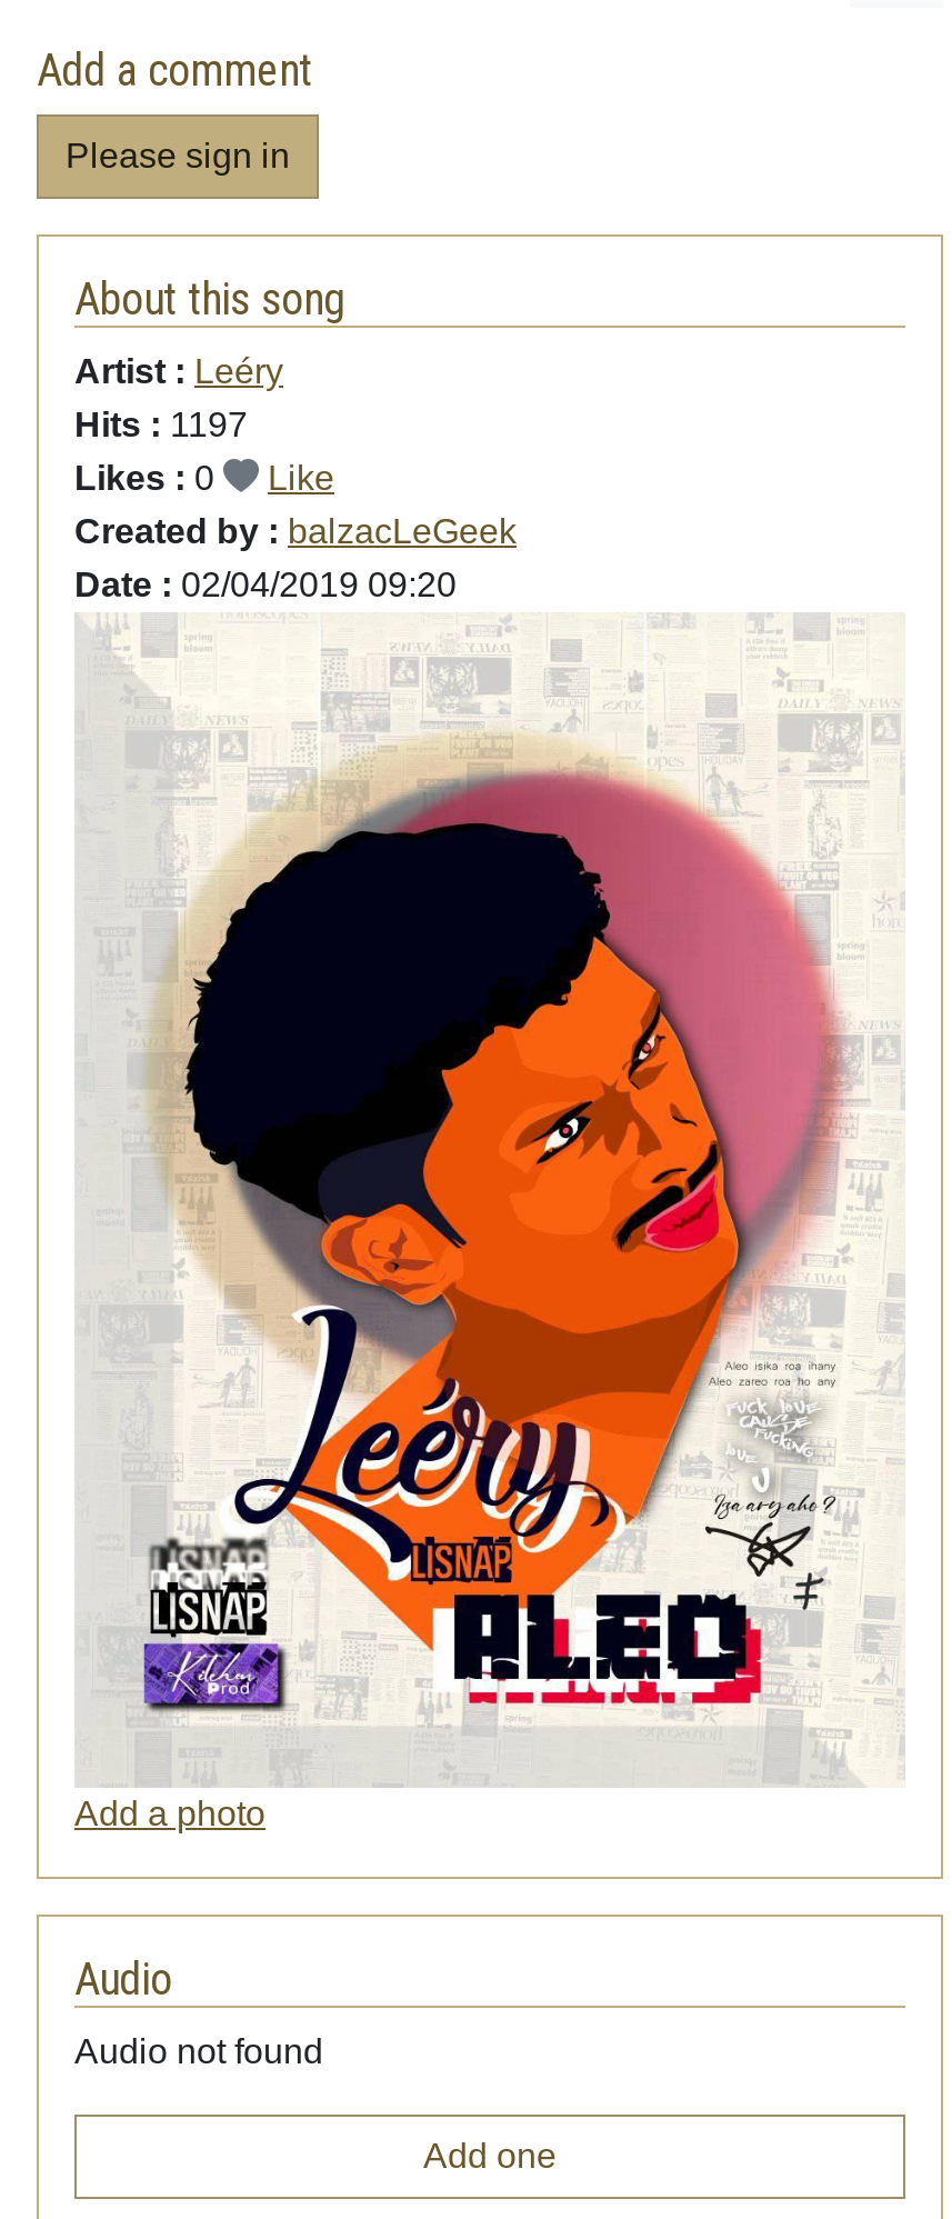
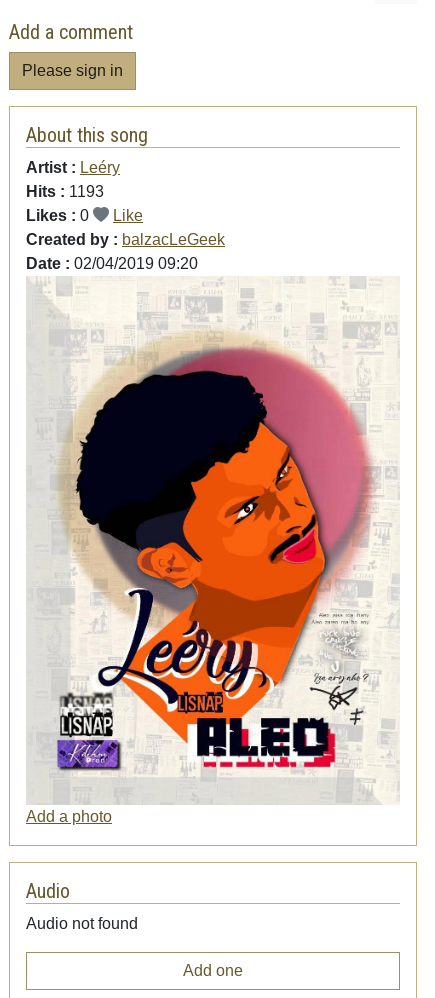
[74,405,248,443] Hits : 1197 -> [26,183,104,200] Hits : 1193

